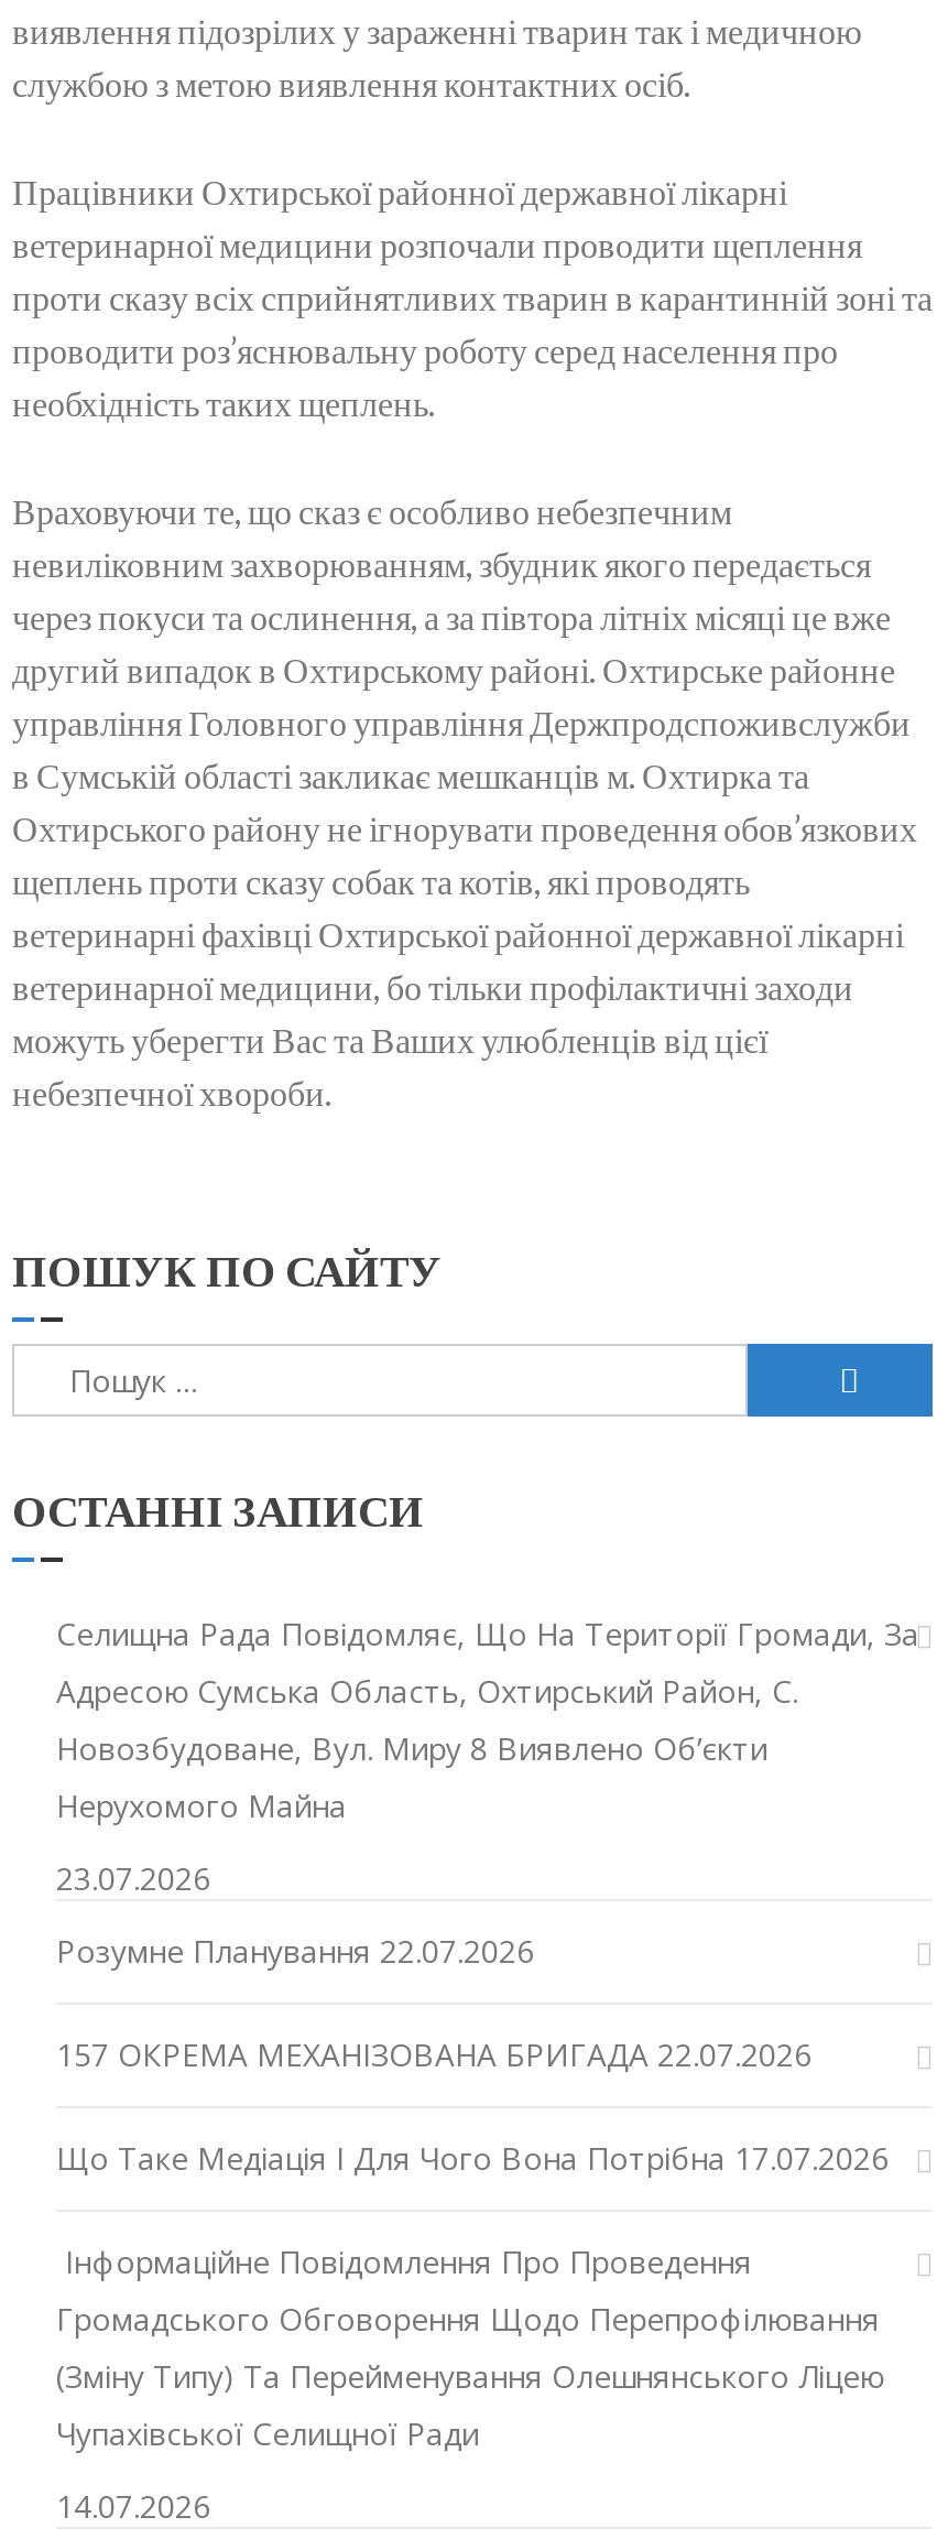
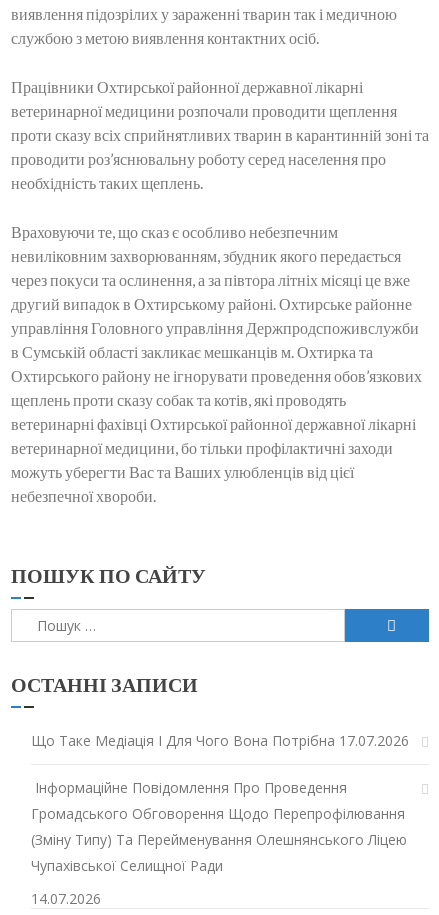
[56,1613,919,2075] Селищна Рада Повідомляє, Що На Території Громади, За | Адресою Сумська Область, Охтирський Район, С. | Новозбудоване, Вул. Миру 8 Виявлено Об’єкти | Нерухомого Майна | 23.07.2026 | Розумне Планування 22.07.2026 | 157 ОКРЕМА МЕХАНІЗОВАНА БРИГАДА 22.07.2026 -> none

